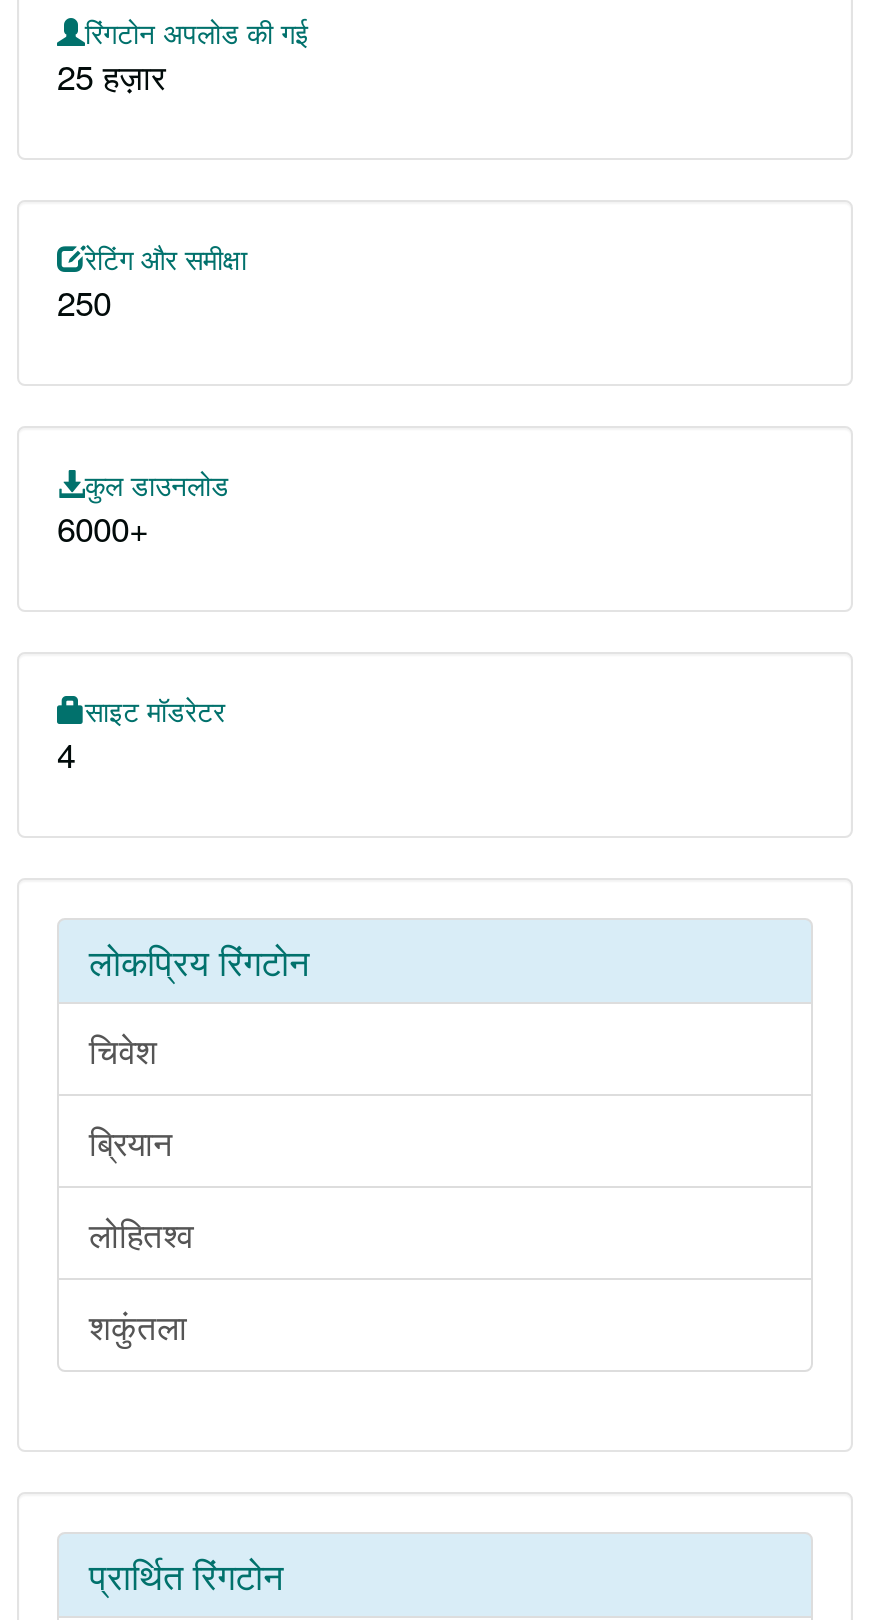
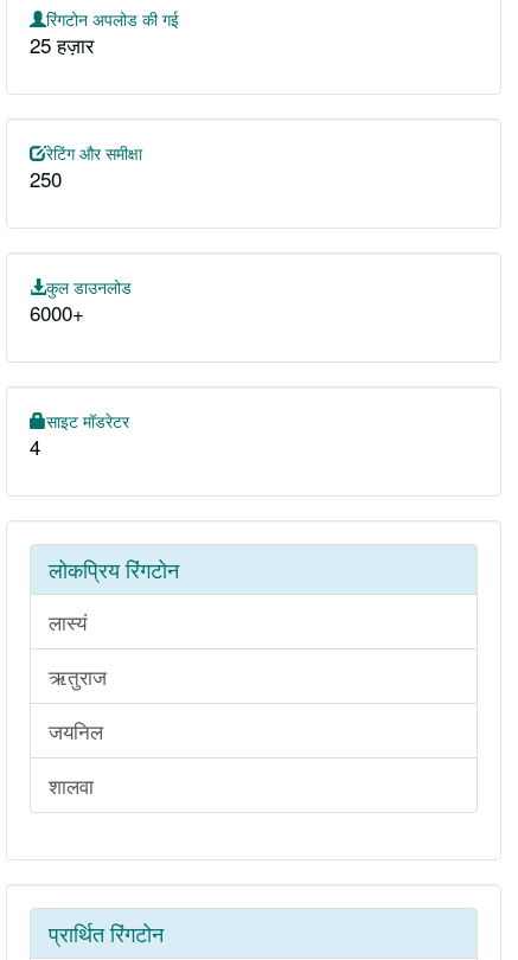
[89,1023,157,1073] चिवेश -> [49,606,87,636] लास्यं
[89,1115,173,1165] ब्रियान -> [49,661,107,690] ऋतुराज
[89,1207,193,1257] लोहितश्व -> [49,715,103,745] जयनिल
[89,1299,187,1349] शकुंतला -> [49,770,94,799] शालवा

